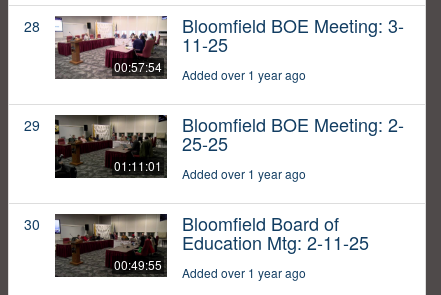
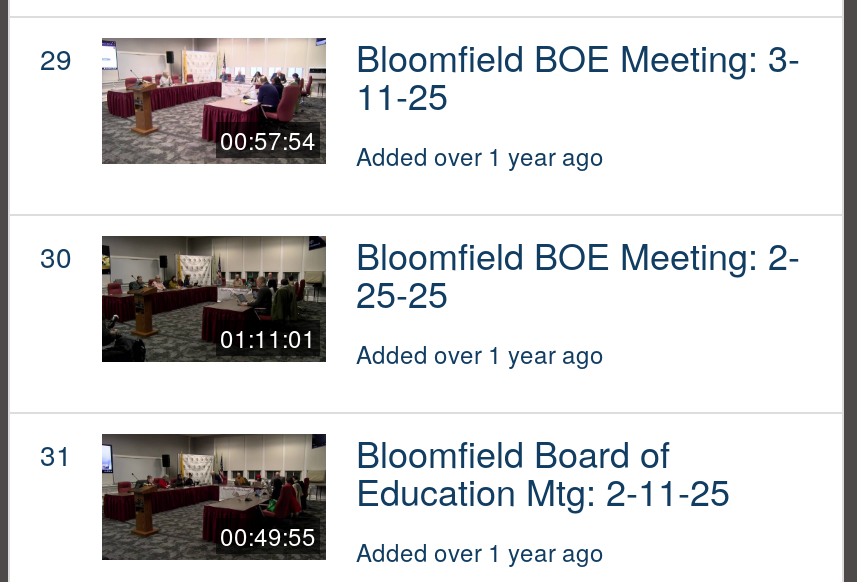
[24,16,40,36] 28 -> [40,39,72,79] 29
[24,115,40,135] 29 -> [40,237,72,277] 30
[24,214,40,234] 30 -> [40,435,72,475] 31

